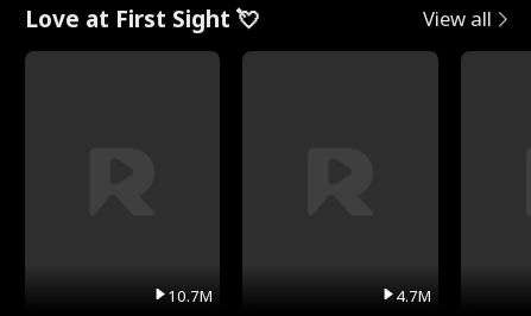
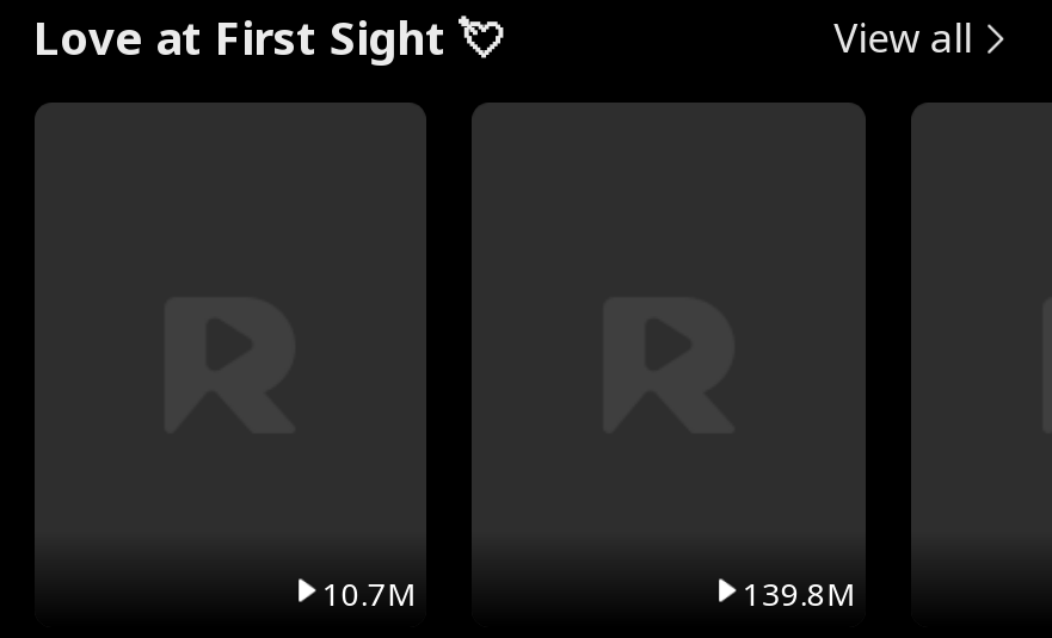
[396,285,432,306] 4.7M -> [742,572,852,615] 139.8M

